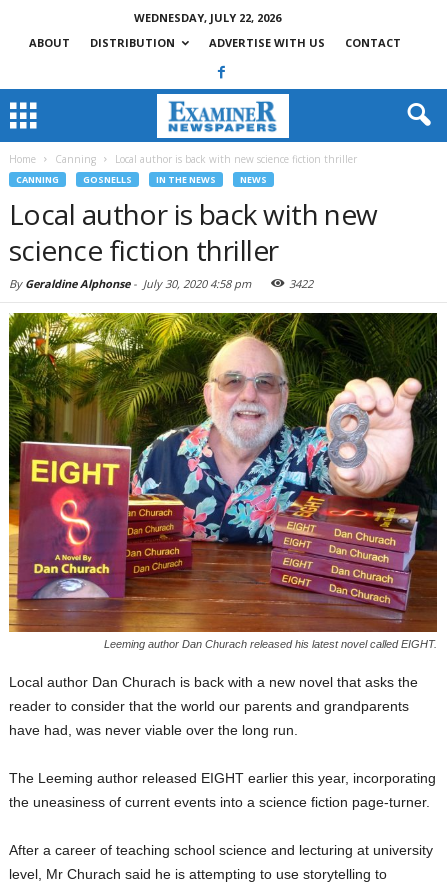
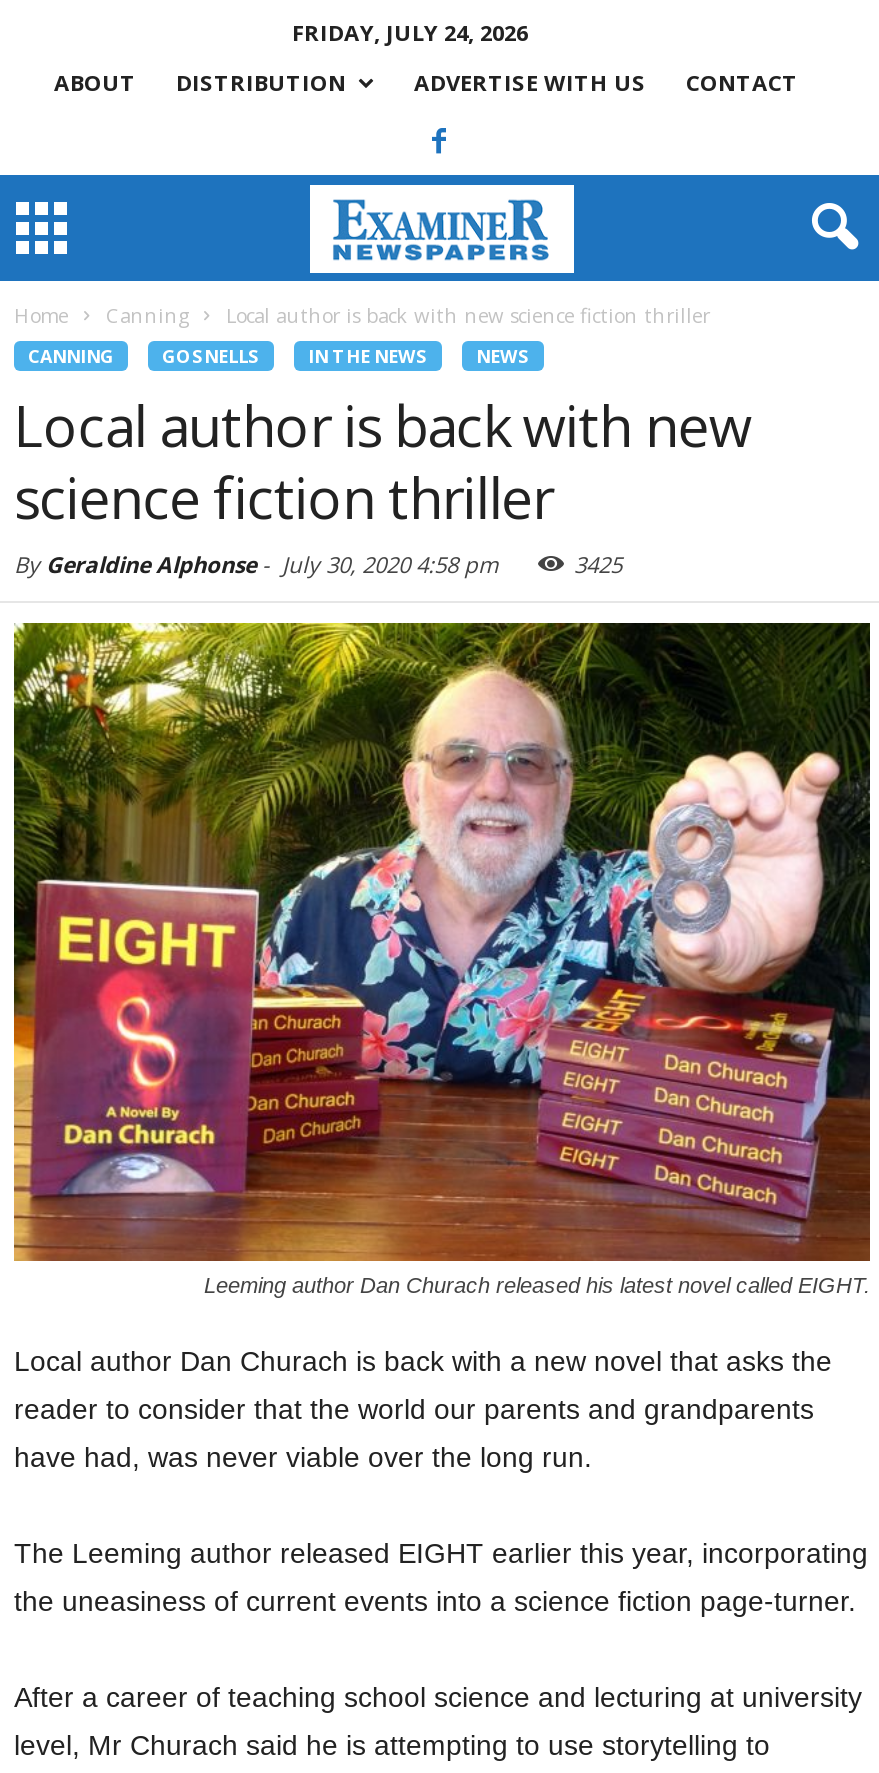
[133,10,280,25] WEDNESDAY, JULY 22, 2026 -> [292,17,528,47] FRIDAY, JULY 24, 2026
[289,276,313,291] 3422 -> [574,549,622,579] 3425

